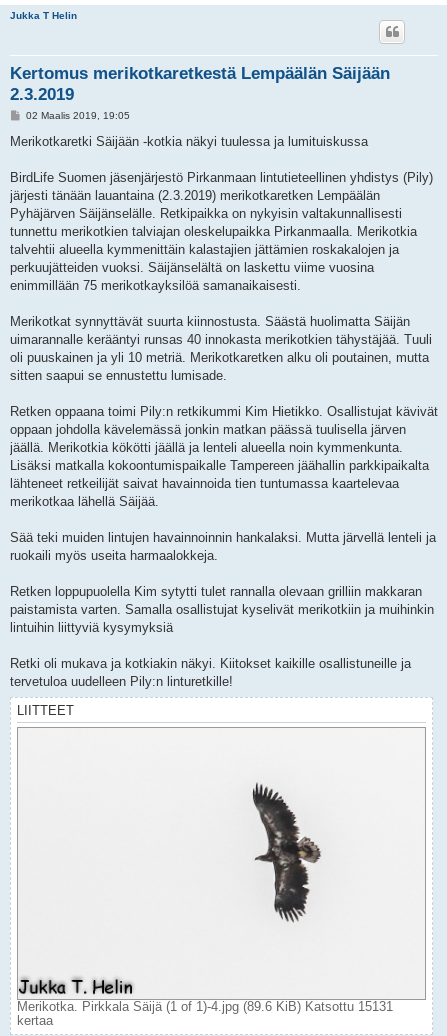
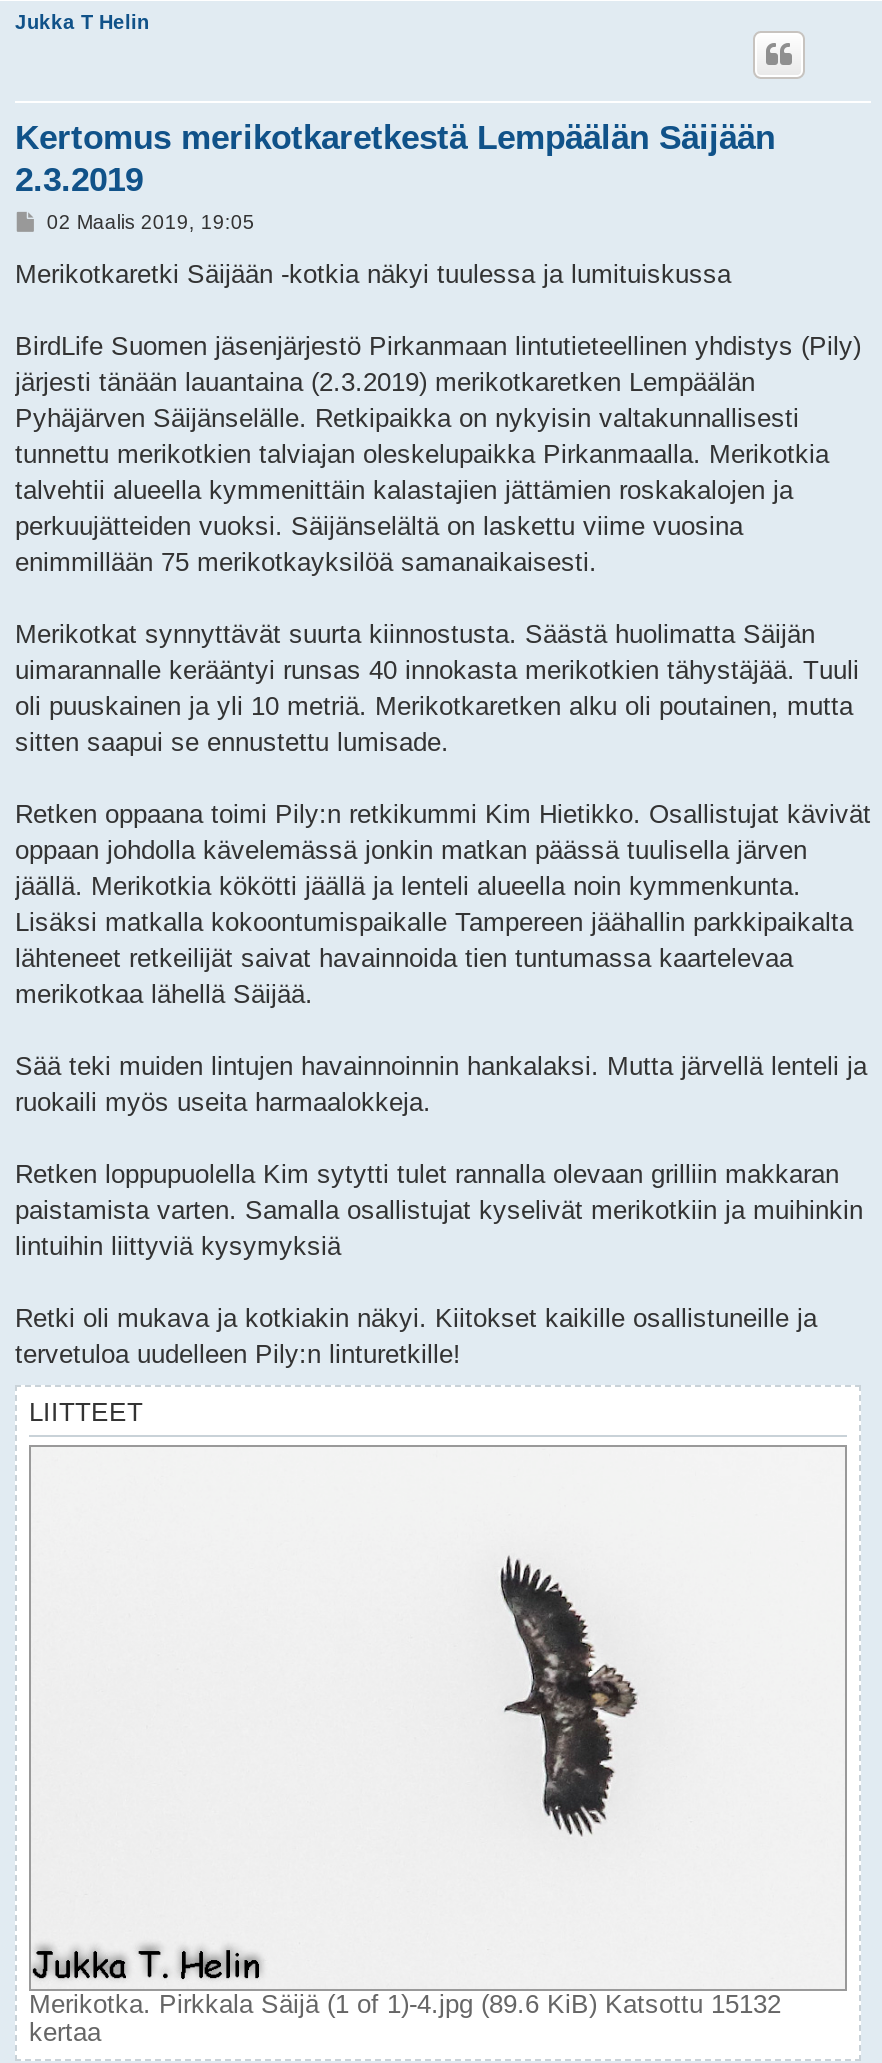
[17,999,393,1014] Merikotka. Pirkkala Säijä (1 of 1)-4.jpg (89.6 KiB) Katsottu 15131 -> [29,1989,781,2019] Merikotka. Pirkkala Säijä (1 of 1)-4.jpg (89.6 KiB) Katsottu 15132

